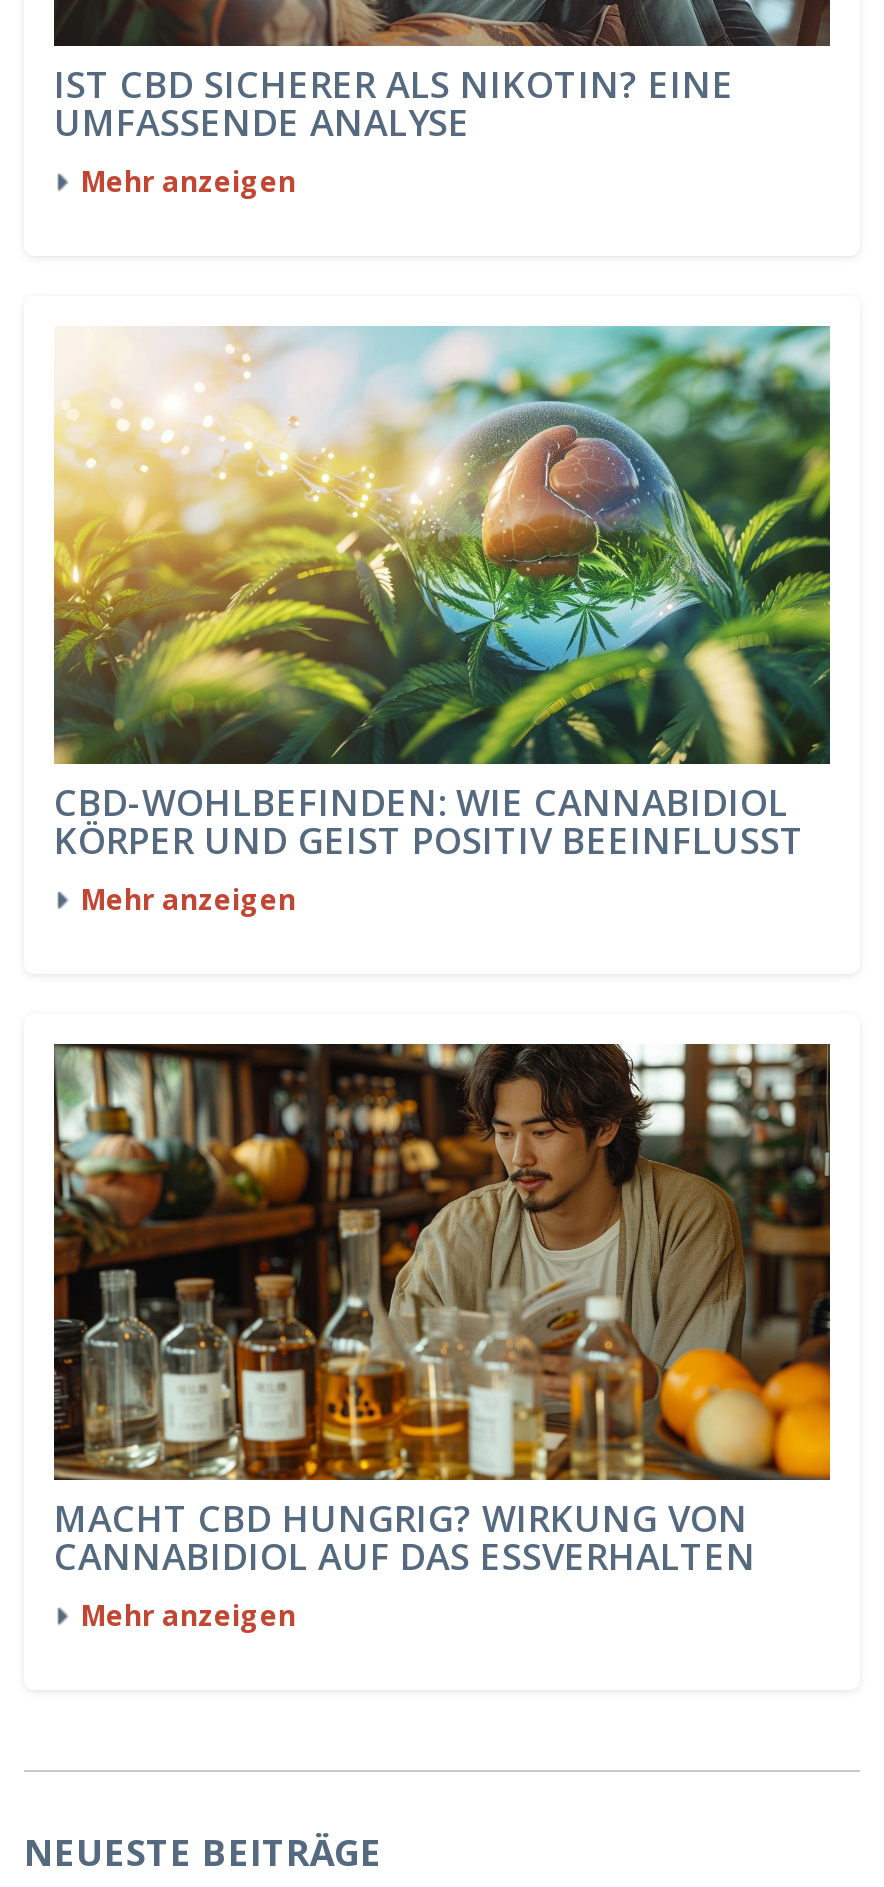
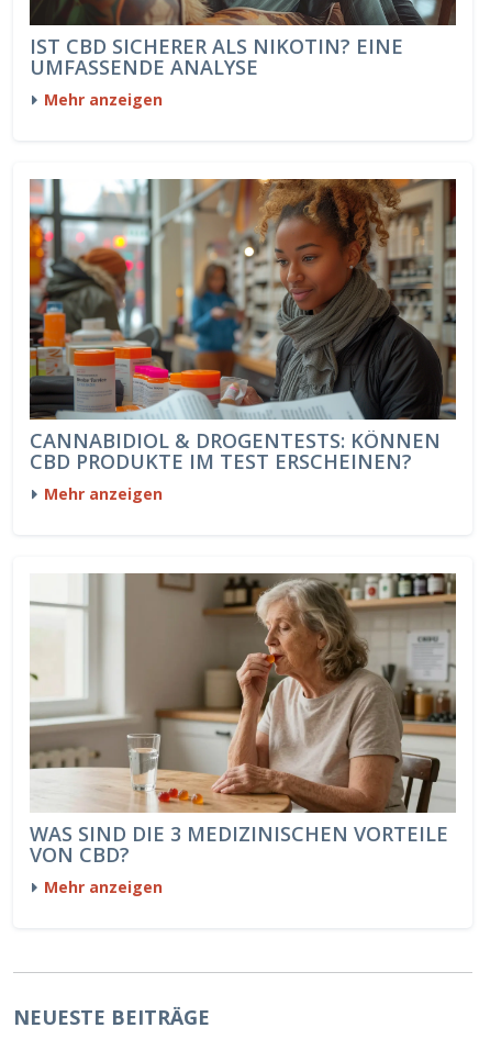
[52,324,832,863] [image] | CBD-WOHLBEFINDEN: WIE CANNABIDIOL | KÖRPER UND GEIST POSITIV BEEINFLUSST -> [29,178,457,474] [image] | CANNABIDIOL & DROGENTESTS: KÖNNEN | CBD PRODUKTE IM TEST ERSCHEINEN?
[52,1042,832,1580] [image] | MACHT CBD HUNGRIG? WIRKUNG VON | CANNABIDIOL AUF DAS ESSVERHALTEN -> [30,572,457,868] [image] | WAS SIND DIE 3 MEDIZINISCHEN VORTEILE | VON CBD?

